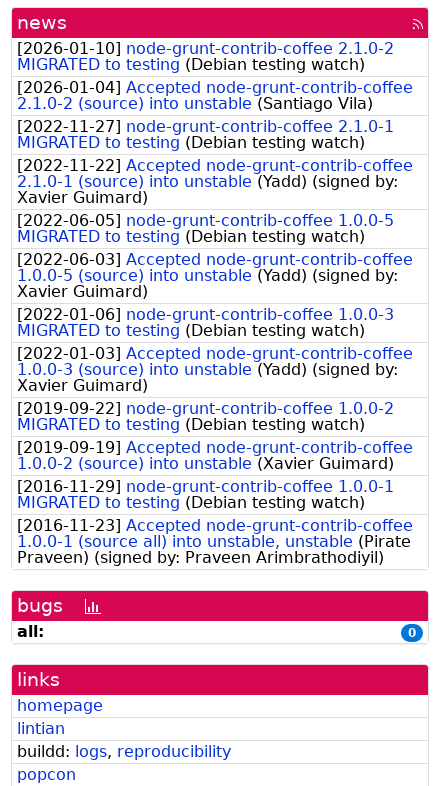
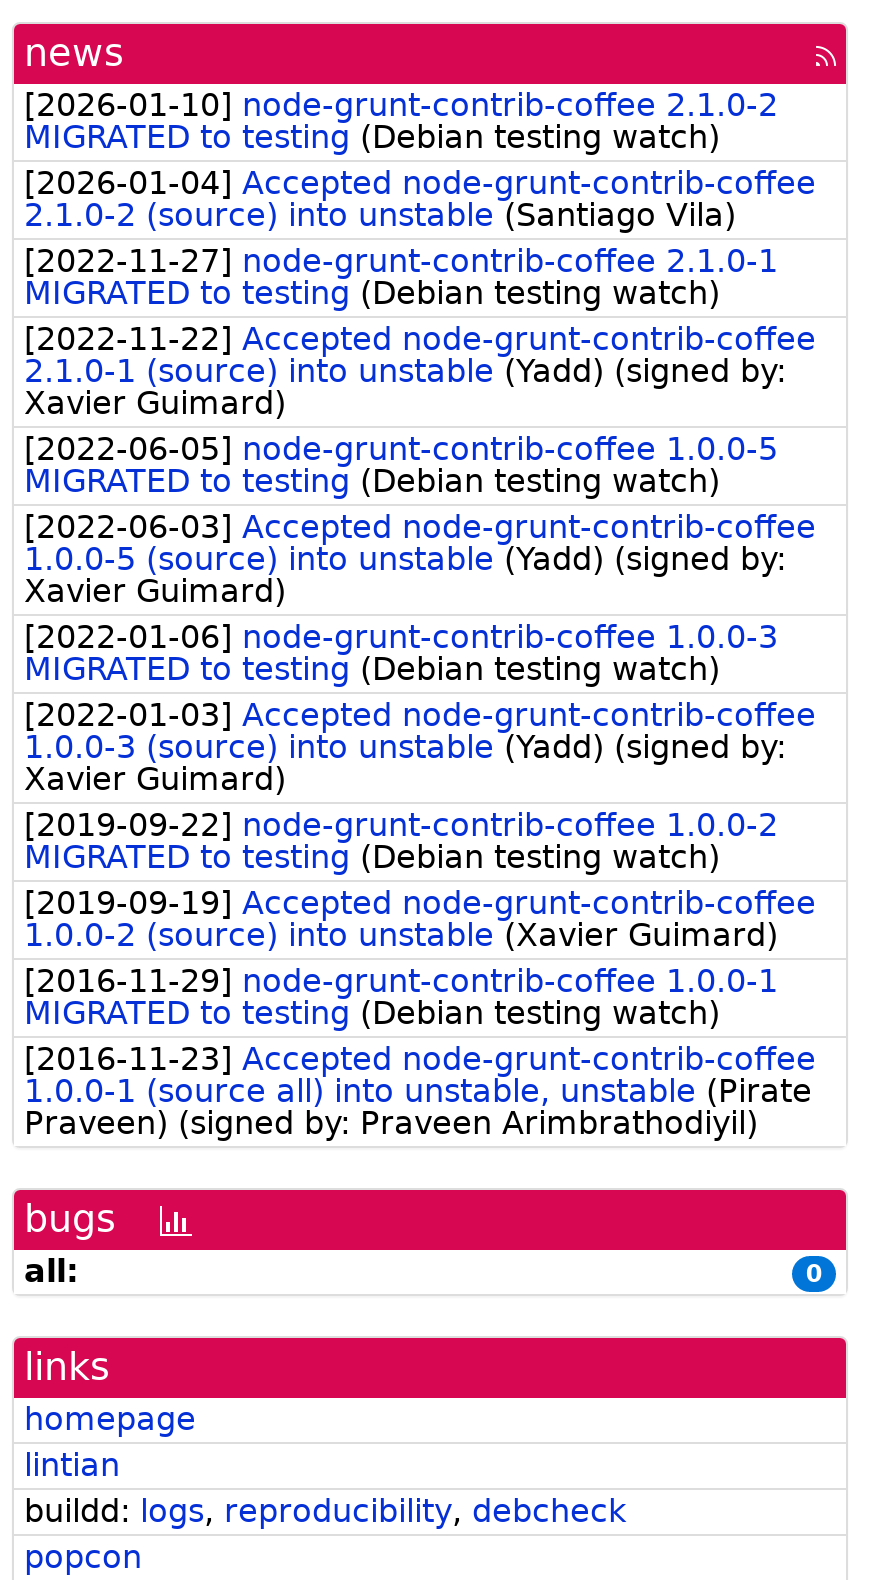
[17,742,231,761] buildd: logs, reproducibility -> [24,1492,626,1530] buildd: logs, reproducibility, debcheck

